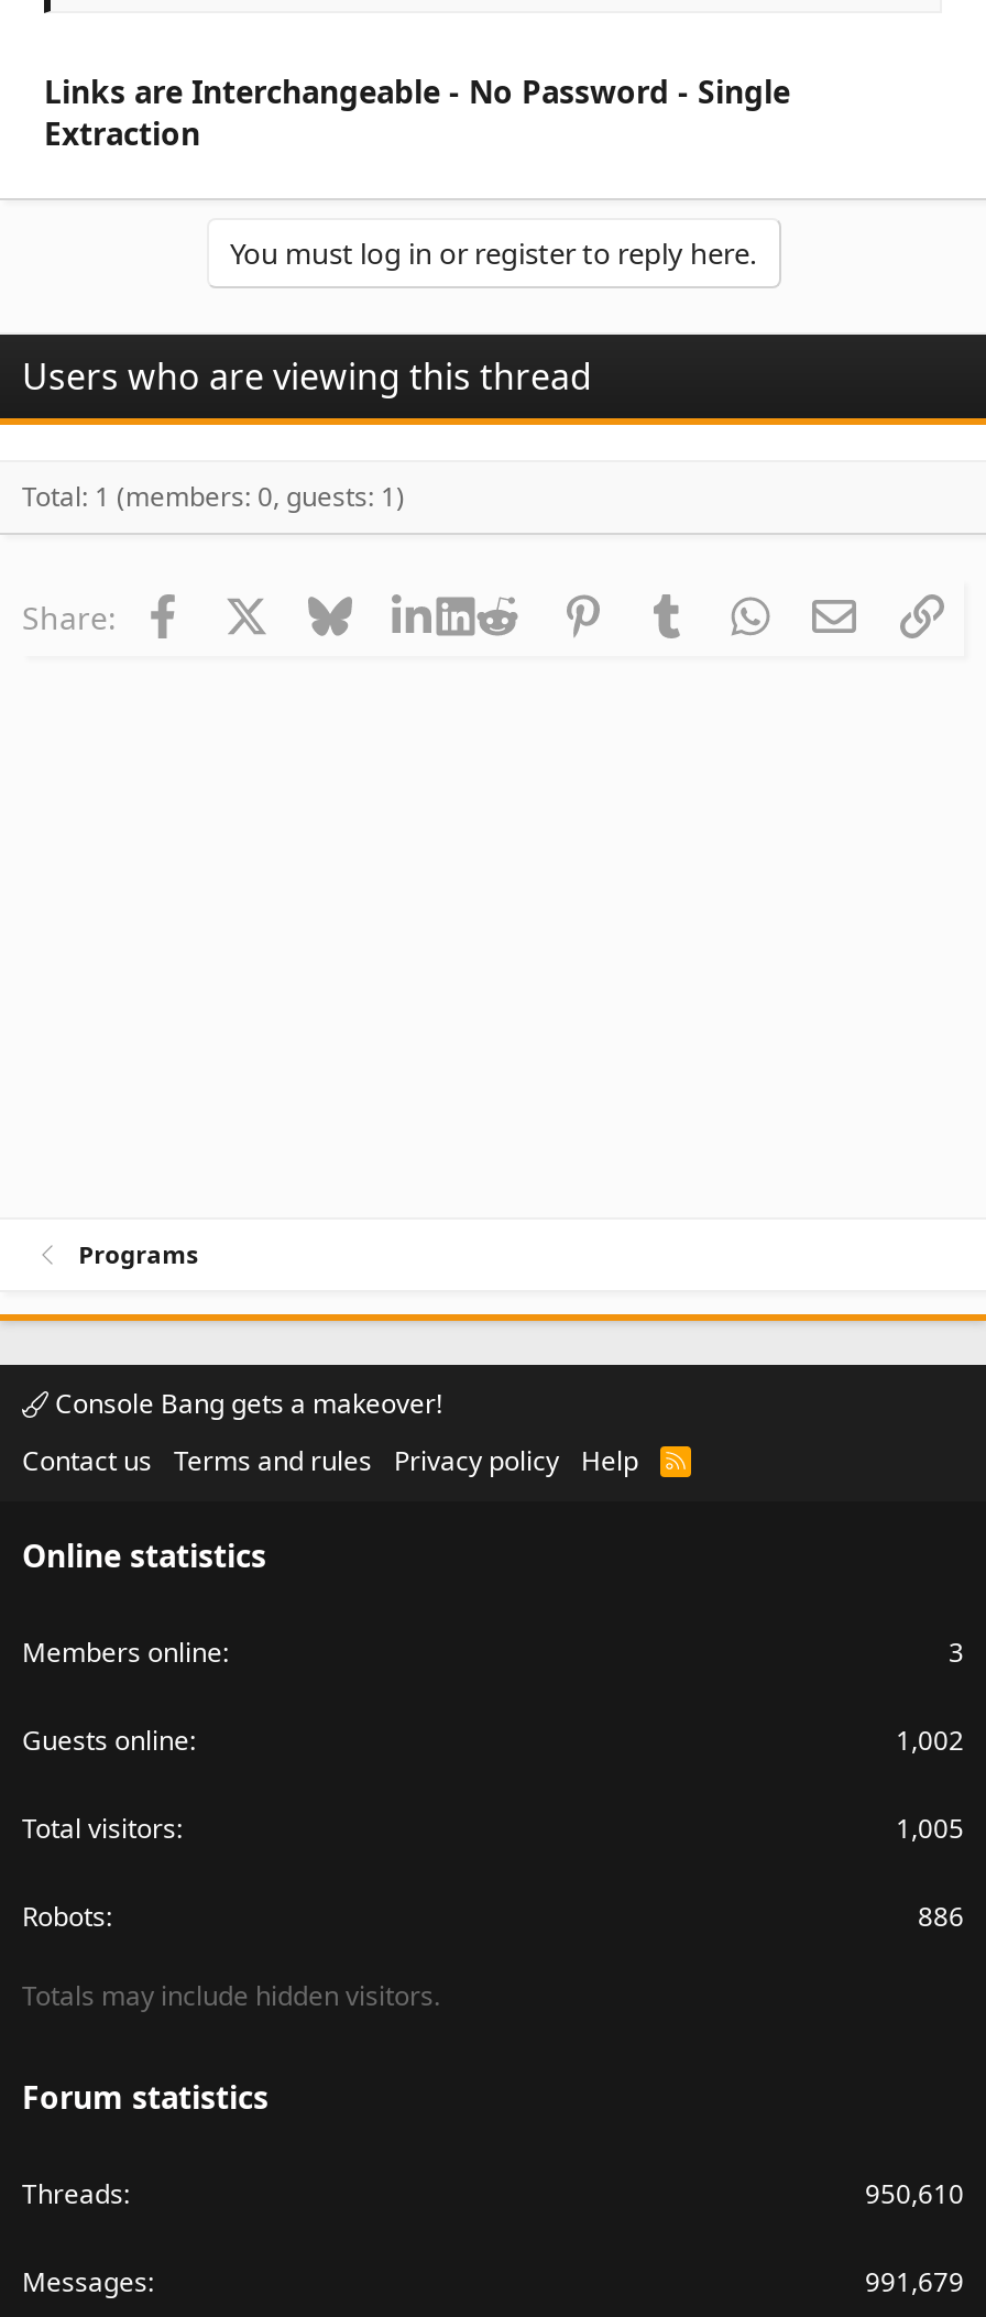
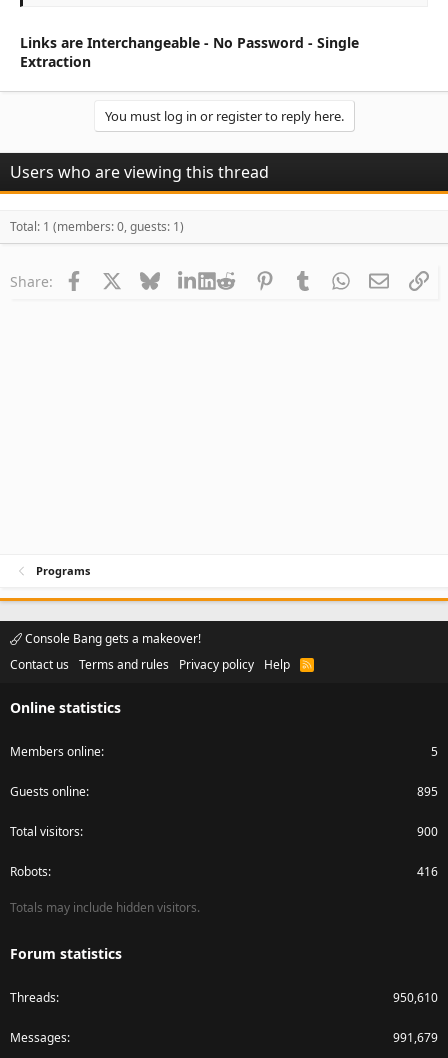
[949,1634,964,1671] 3 -> [431,743,438,760] 5
[896,1722,964,1759] 1,002 -> [417,783,438,800] 895
[896,1810,964,1847] 1,005 -> [417,823,438,840] 900
[918,1898,964,1935] 886 -> [417,863,438,880] 416

